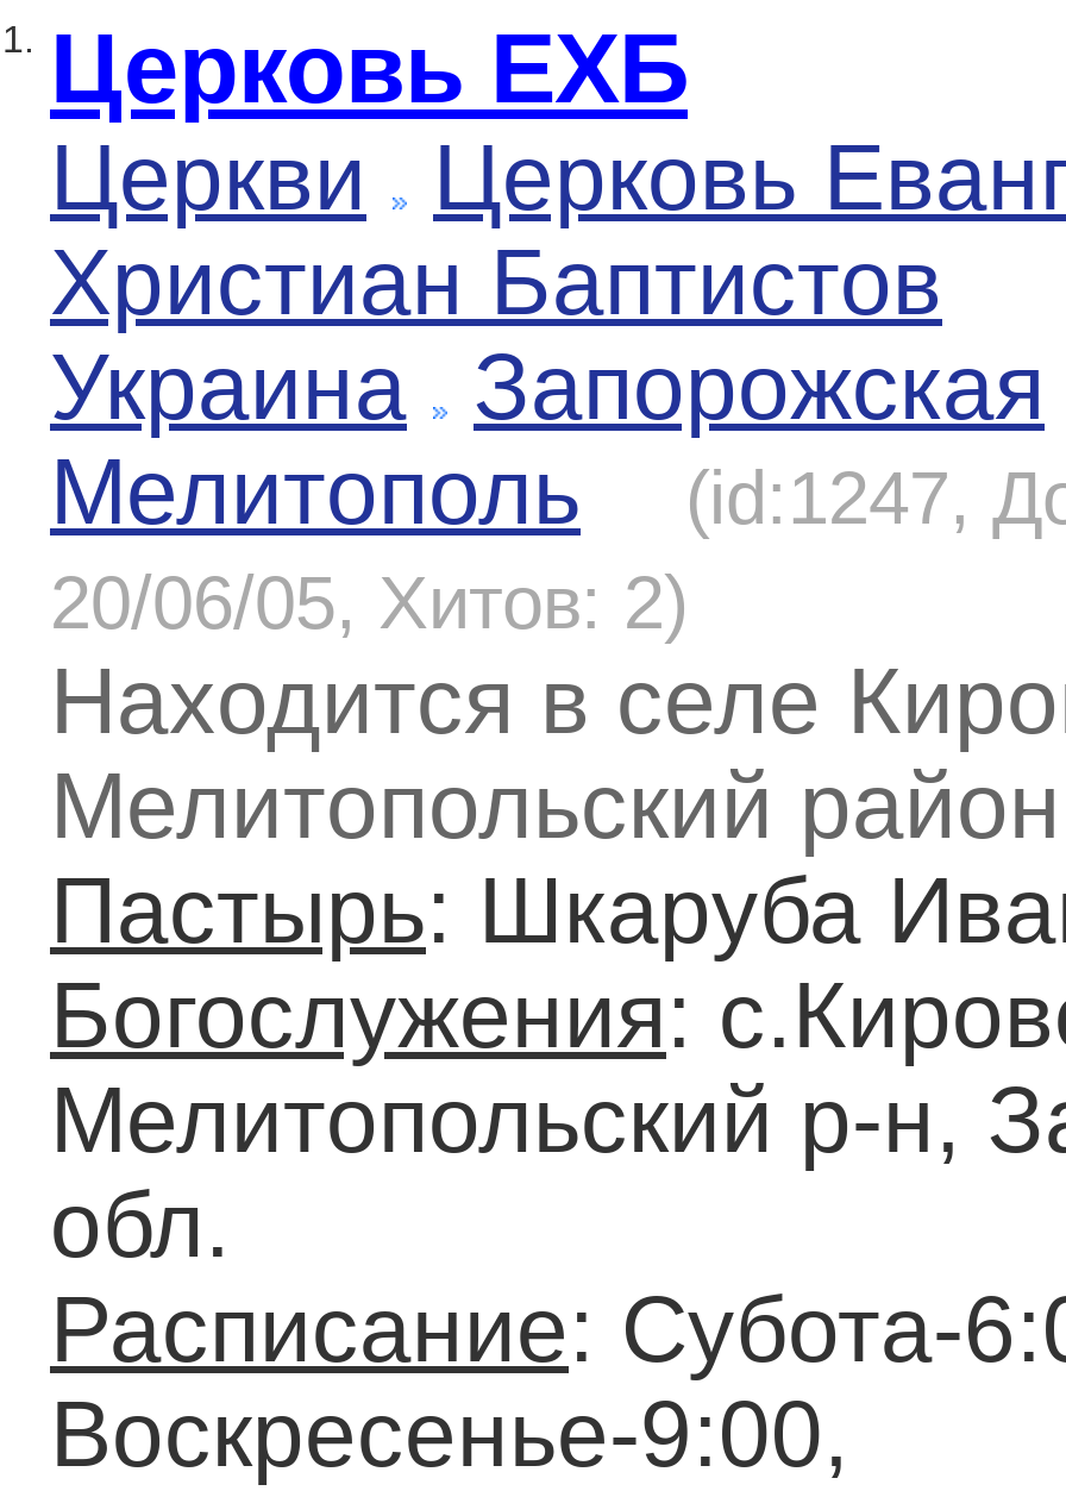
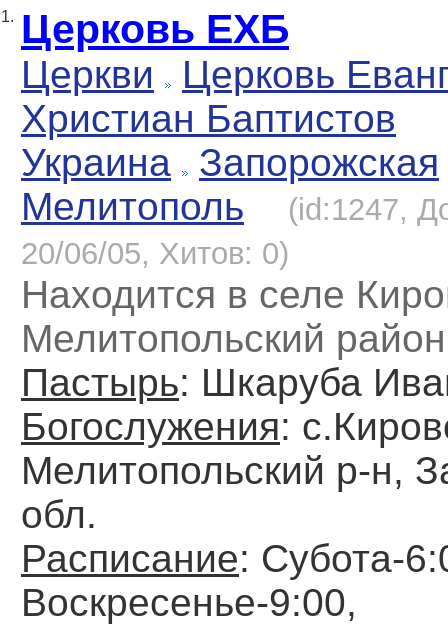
[50,563,688,646] 20/06/05, Хитов: 2) -> [21,236,289,271] 20/06/05, Хитов: 0)

